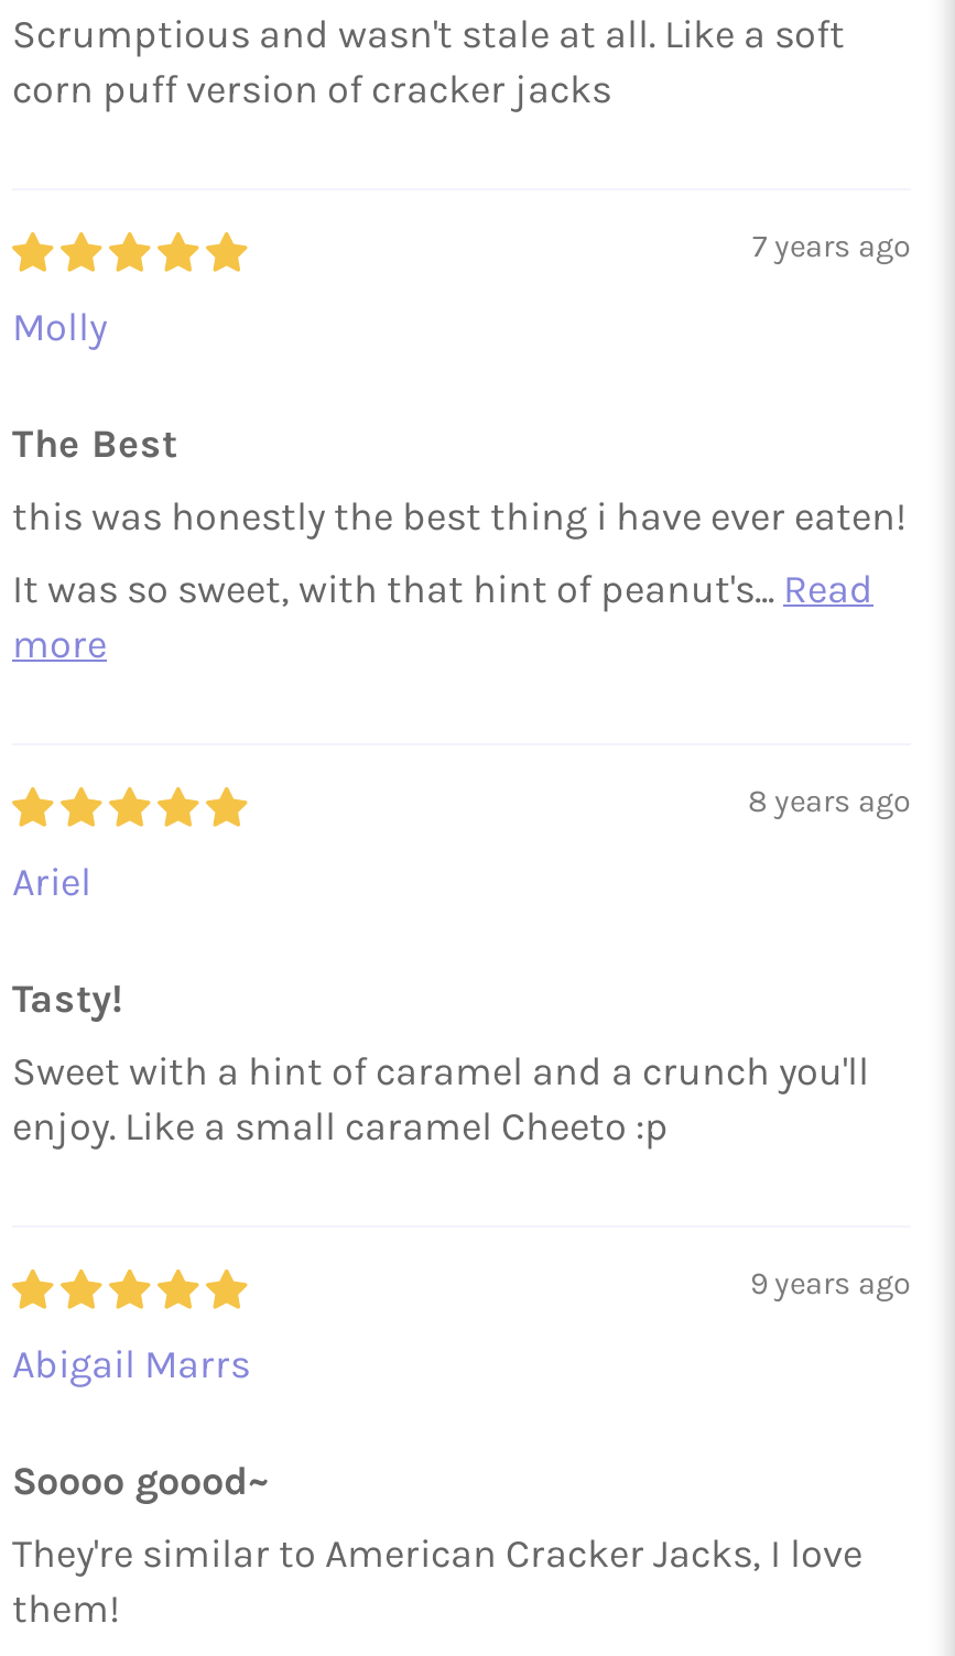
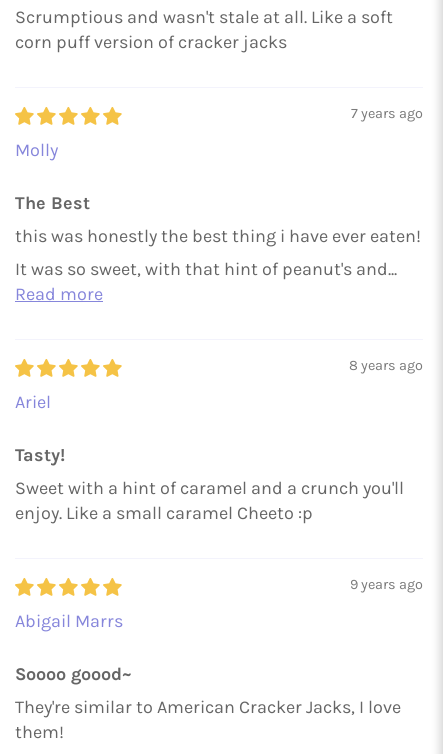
[12,566,873,669] It was so sweet, with that hint of peanut's... Read | more -> [15,258,397,305] It was so sweet, with that hint of peanut's and... | Read more

